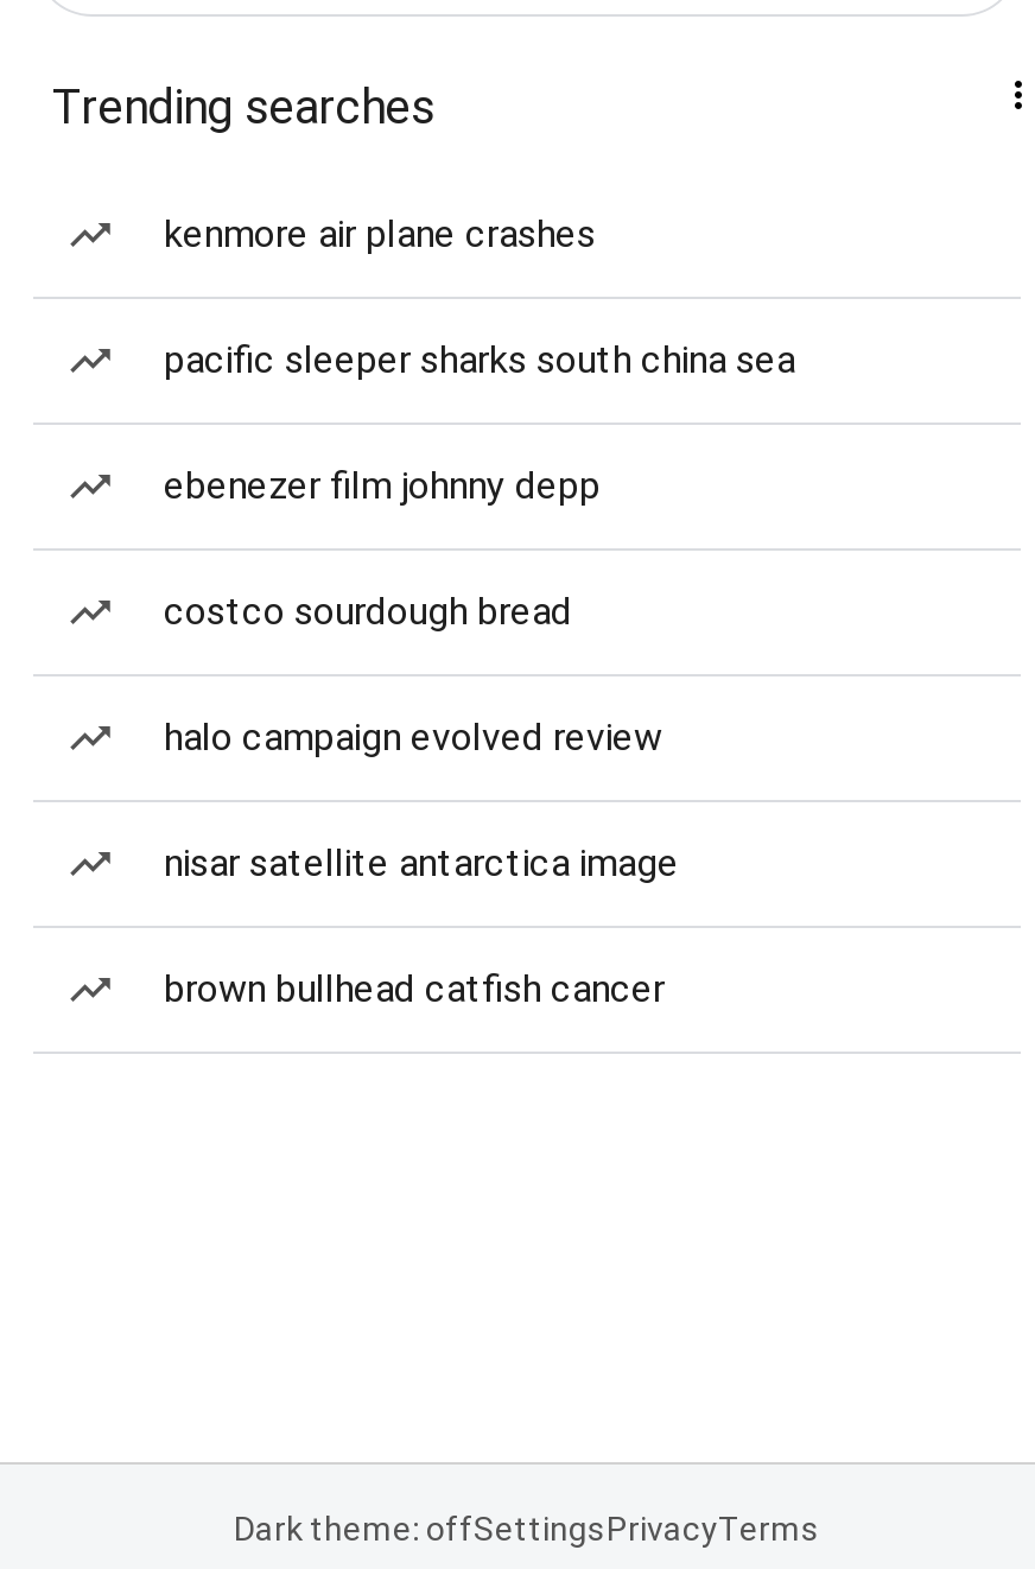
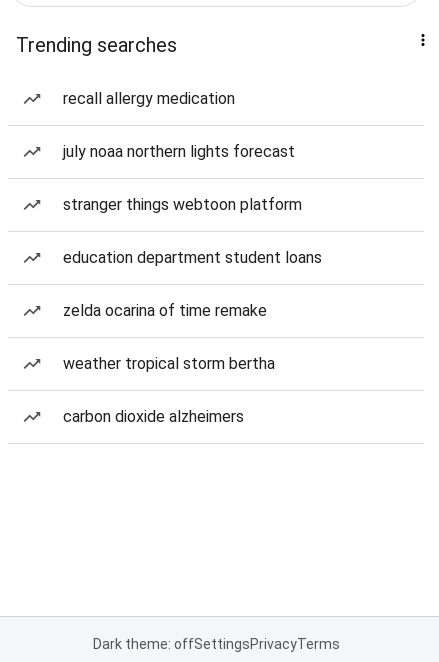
[164,211,596,256] kenmore air plane crashes -> [63,89,235,108] recall allergy medication
[164,337,795,382] pacific sleeper sharks south china sea -> [63,142,295,161] july noaa northern lights forecast
[164,463,601,508] ebenezer film johnny depp -> [63,195,302,214] stranger things webtoon platform
[164,589,572,634] costco sourdough bread -> [63,248,322,267] education department student loans
[164,714,662,760] halo campaign evolved review -> [63,301,267,320] zelda ocarina of time remake
[164,840,679,885] nisar satellite antarctica image -> [63,354,275,373] weather tropical storm bertha
[164,966,665,1011] brown bullhead catfish cancer -> [63,407,244,426] carbon dioxide alzheimers

